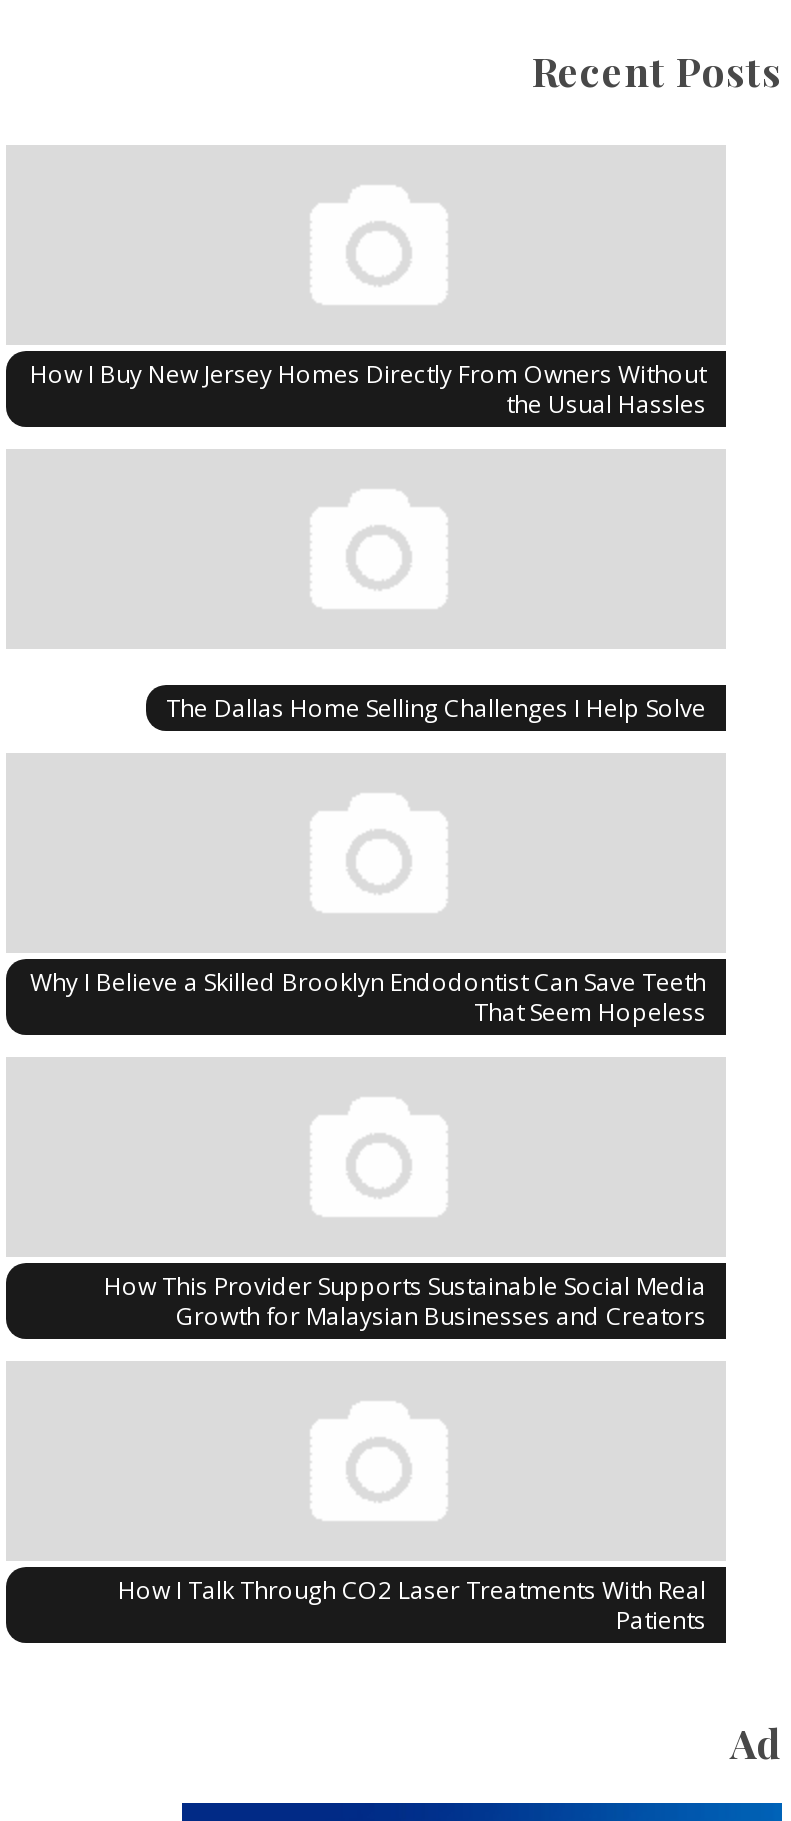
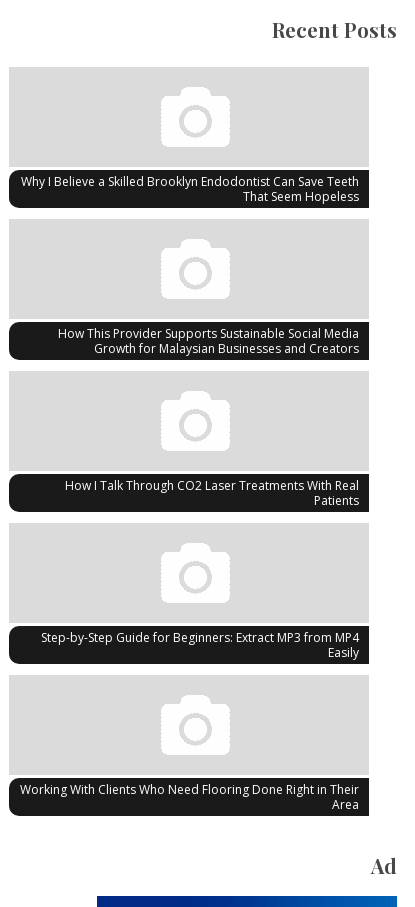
[30,357,706,421] How I Buy New Jersey Homes Directly From Owners Without | the Usual Hassles -> none
[166,691,706,725] The Dallas Home Selling Challenges I Help Solve -> none
moved [30,965,706,1637] -> [21,173,359,509]: Why I Believe a Skilled Brooklyn Endodontist Can Save Teeth | That Seem Hopeless | How This Provider Supports Sustainable Social Media | Growth for Malaysian Businesses and Creators | How I Talk Through CO2 Laser Treatments With Real | Patients
none -> [20,781,359,813] Working With Clients Who Need Flooring Done Right in Their | Area
none -> [41,629,359,661] Step-by-Step Guide for Beginners: Extract MP3 from MP4 | Easily

